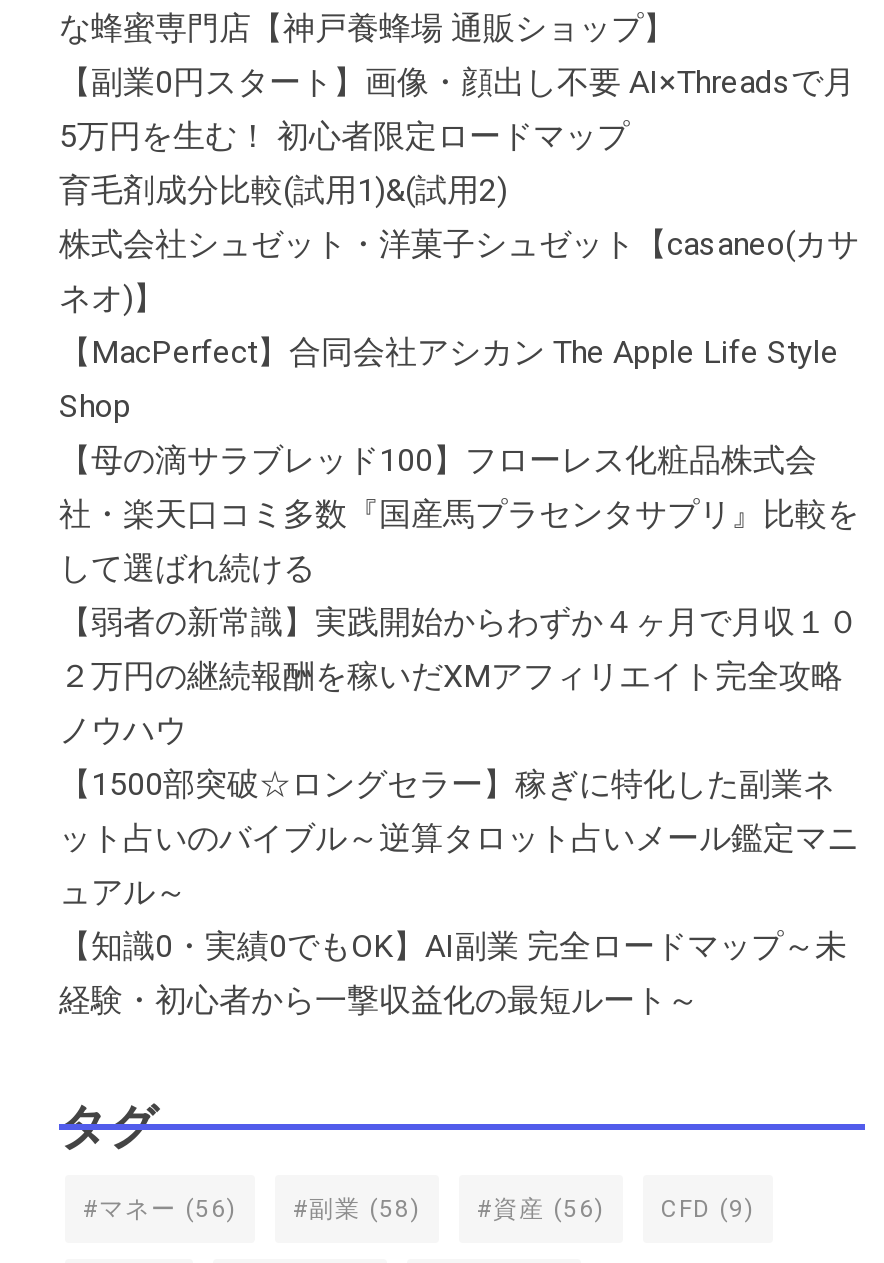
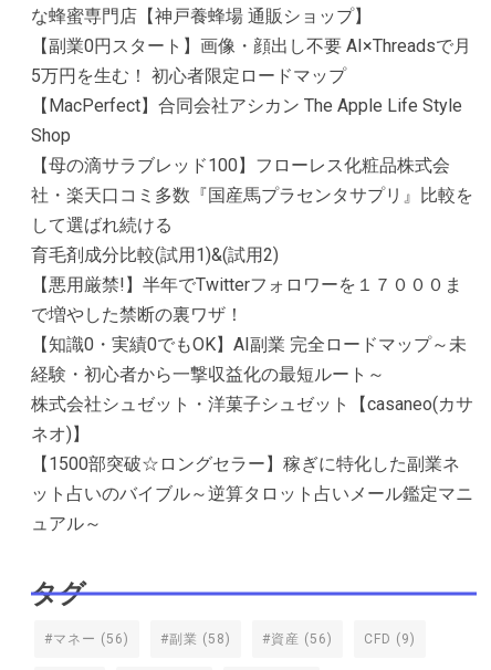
moved [59,172,507,210] -> [31,245,279,266]: 育毛剤成分比較(試用1)&(試用2)
moved [59,226,859,318] -> [31,394,473,445]: 株式会社シュゼット・洋菓子シュゼット【casaneo(カサ | ネオ)】
moved [59,334,859,588] -> [31,95,473,236]: 【MacPerfect】合同会社アシカン The Apple Life Style | Shop | 【母の滴サラブレッド100】フローレス化粧品株式会 | 社・楽天口コミ多数『国産馬プラセンタサプリ』比較を | して選ばれ続ける
[59,604,859,750] 【弱者の新常識】実践開始からわずか４ヶ月で月収１０ | ２万円の継続報酬を稼いだXMアフィリエイト完全攻略 | ノウハウ -> [31,275,462,325] 【悪用厳禁!】半年でTwitterフォロワーを１７０００ま | で増やした禁断の裏ワザ！
moved [59,820,859,912] -> [31,483,473,534]: ット占いのバイブル～逆算タロット占いメール鑑定マニ | ュアル～
moved [59,928,847,1020] -> [31,334,467,385]: 【知識0・実績0でもOK】AI副業 完全ロードマップ～未 | 経験・初心者から一撃収益化の最短ルート～

